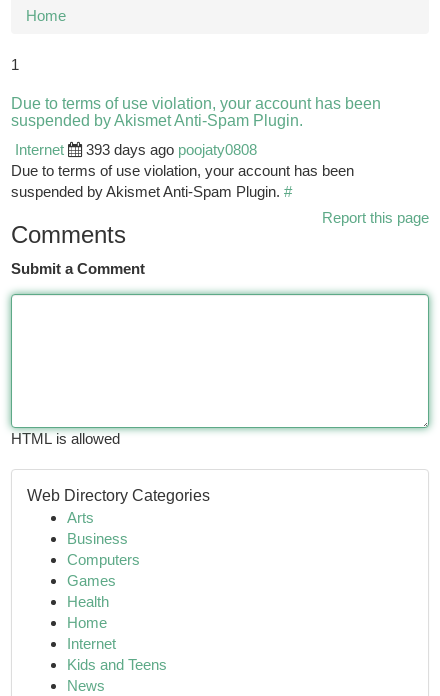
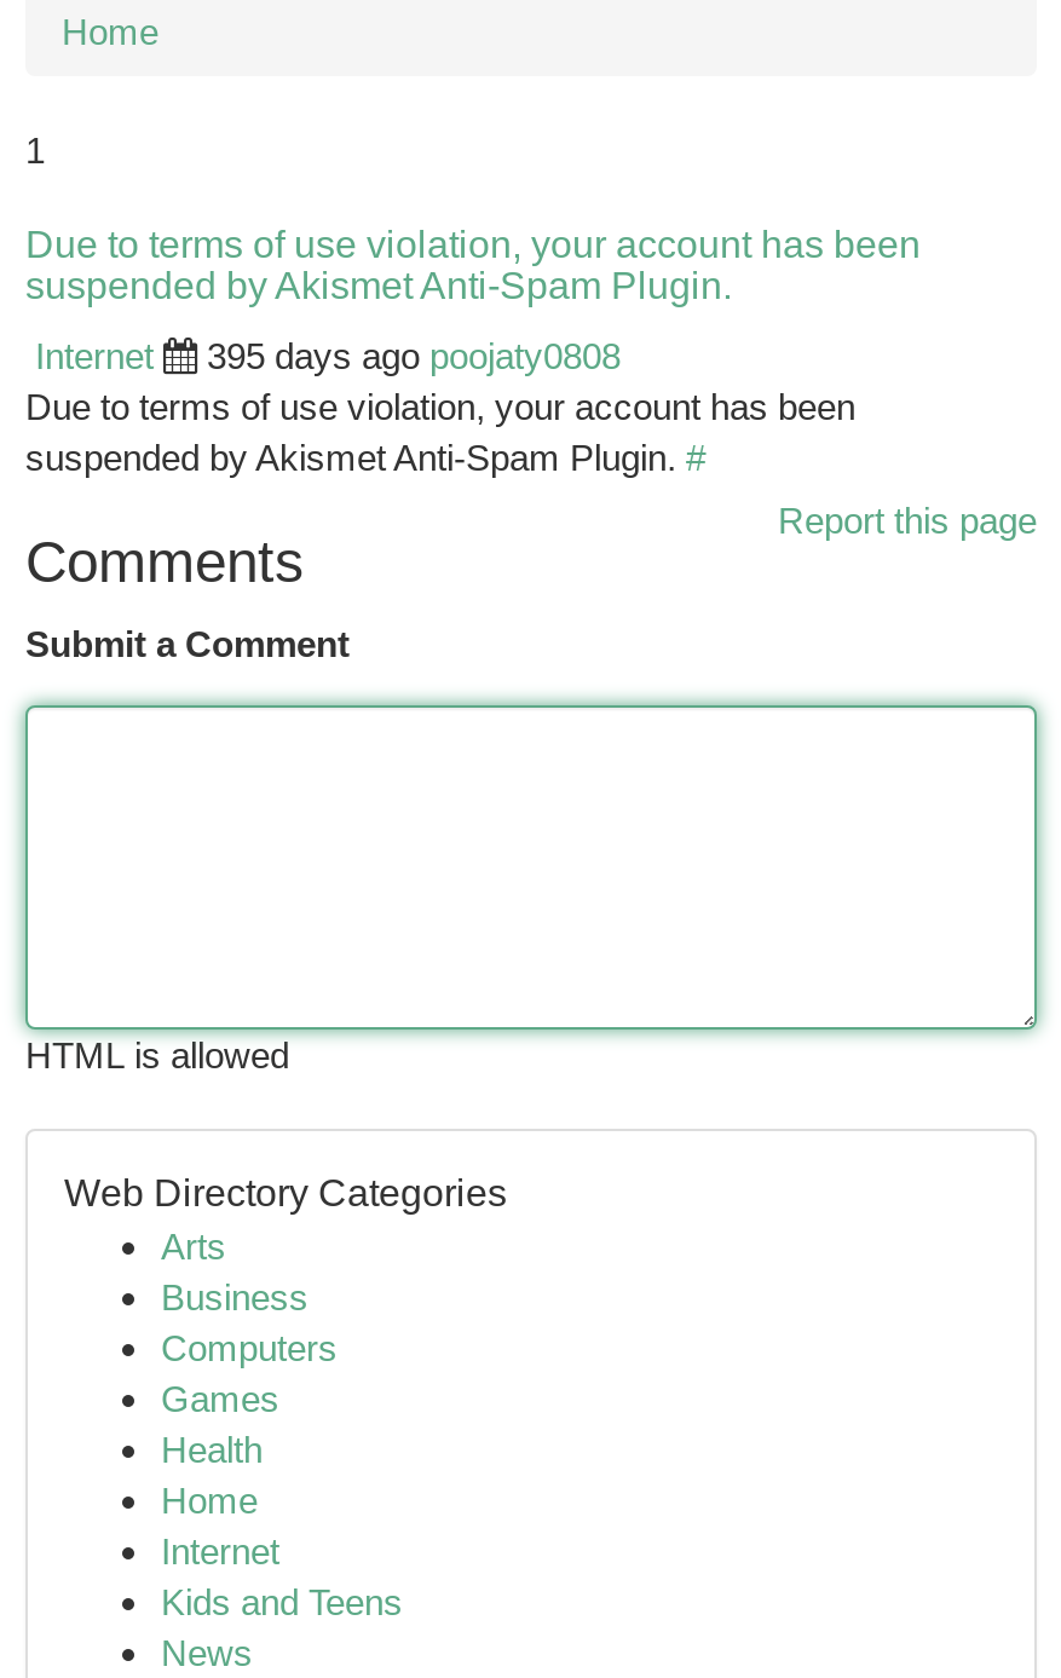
[86,141,257,158] 393 days ago poojaty0808 -> [207,335,621,376] 395 days ago poojaty0808

